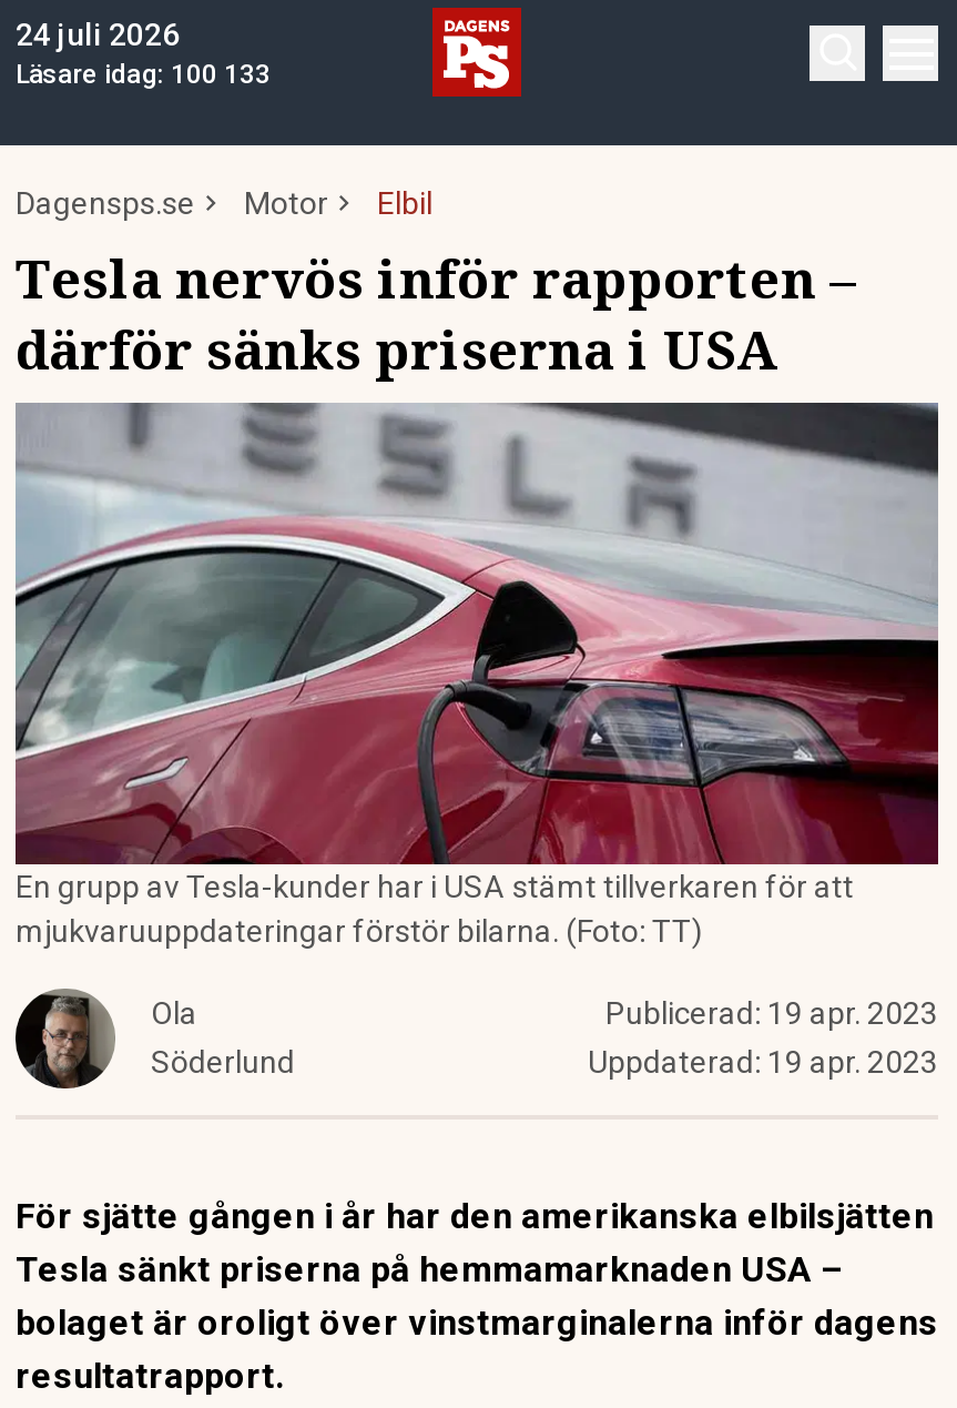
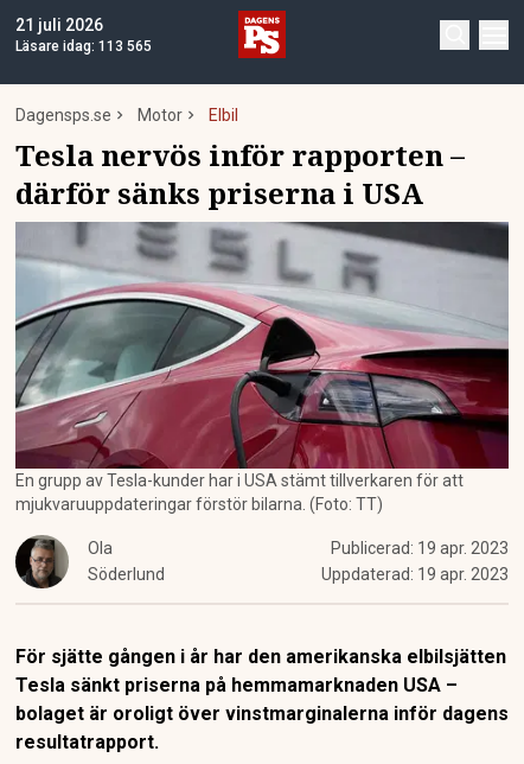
[16,17,180,52] 24 juli 2026 -> [15,15,103,34] 21 juli 2026
[16,59,271,90] Läsare idag: 100 133 -> [15,38,152,55] Läsare idag: 113 565

